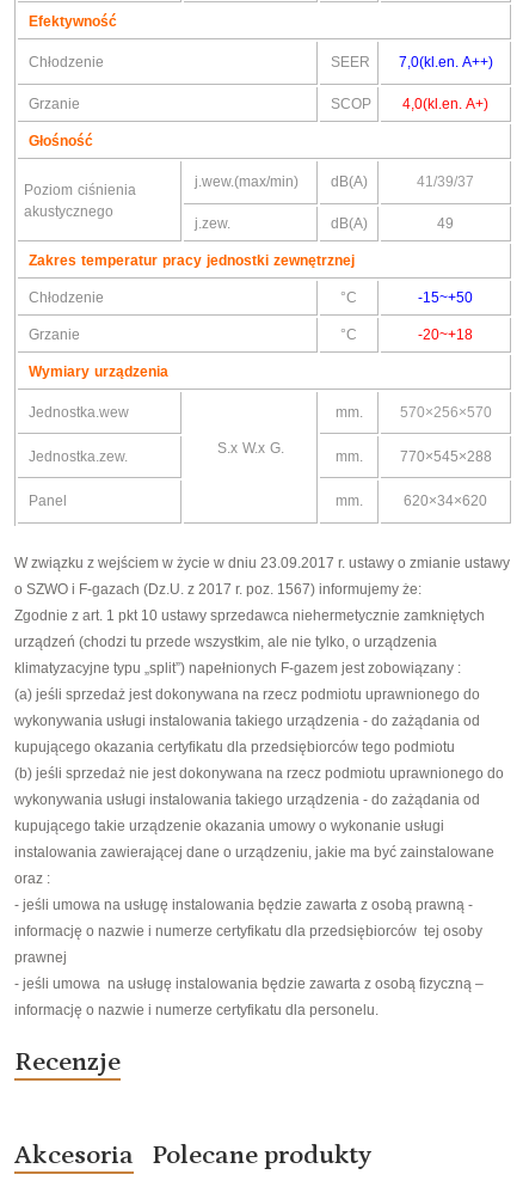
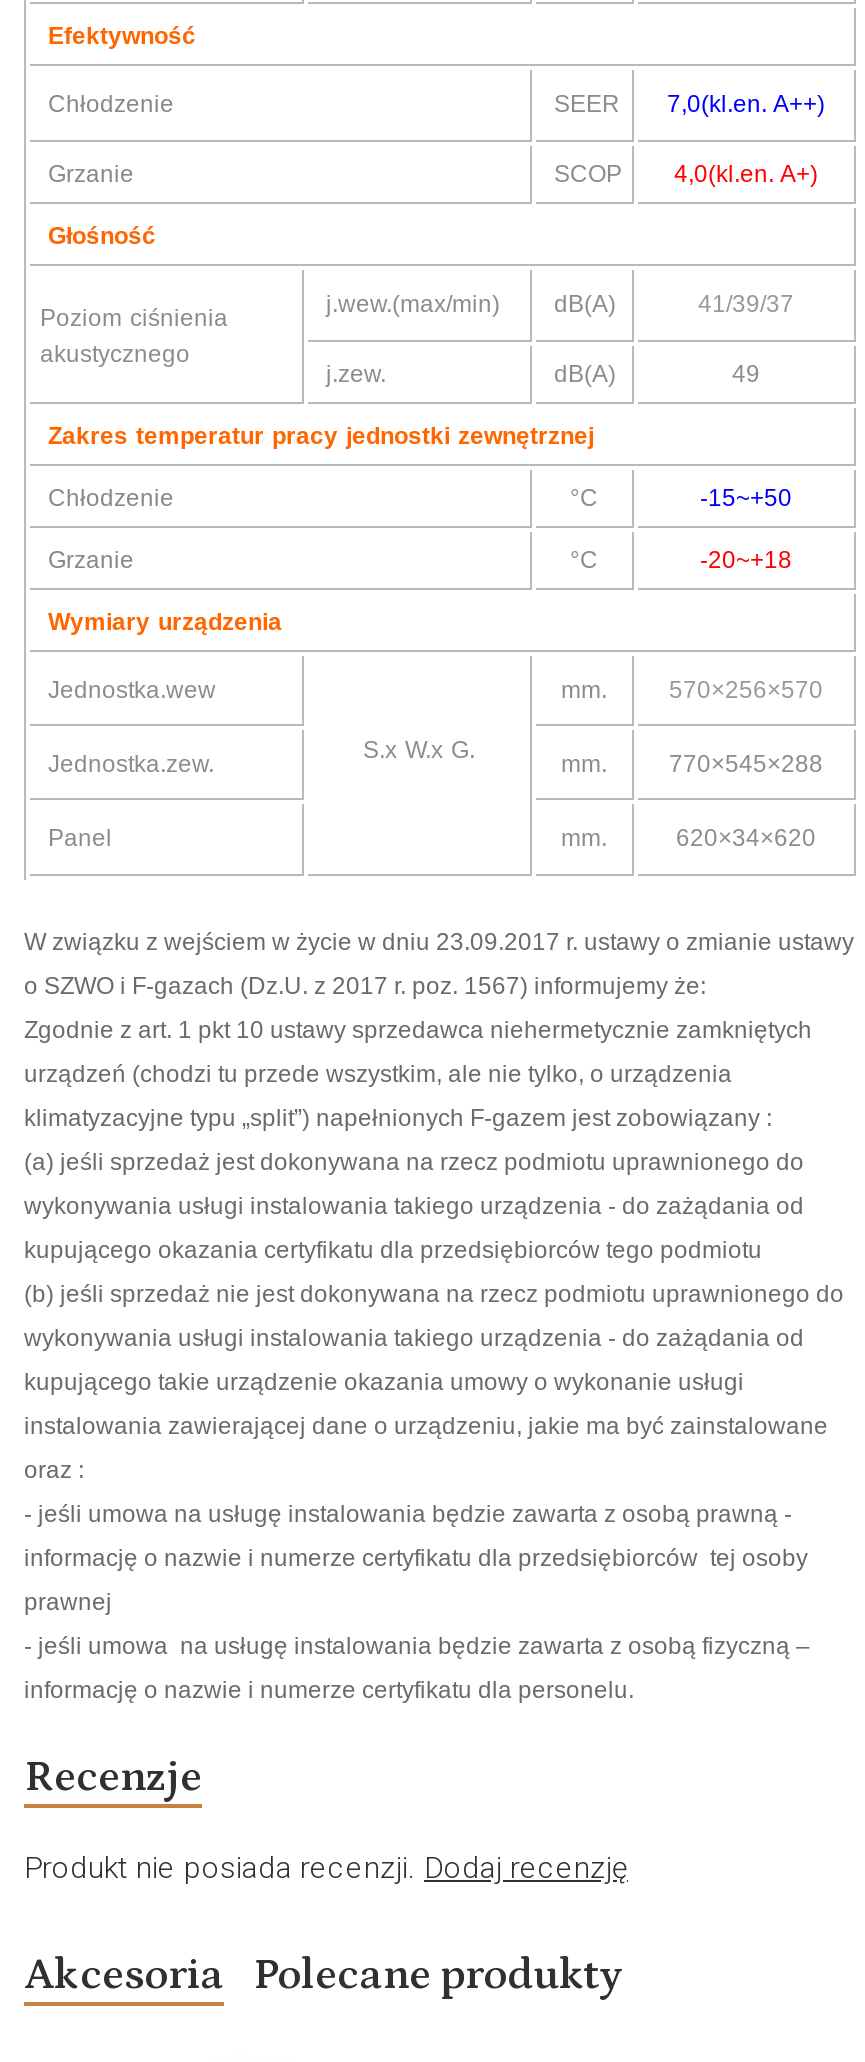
none -> [24,1849,628,1885] Produkt nie posiada recenzji. Dodaj recenzję

